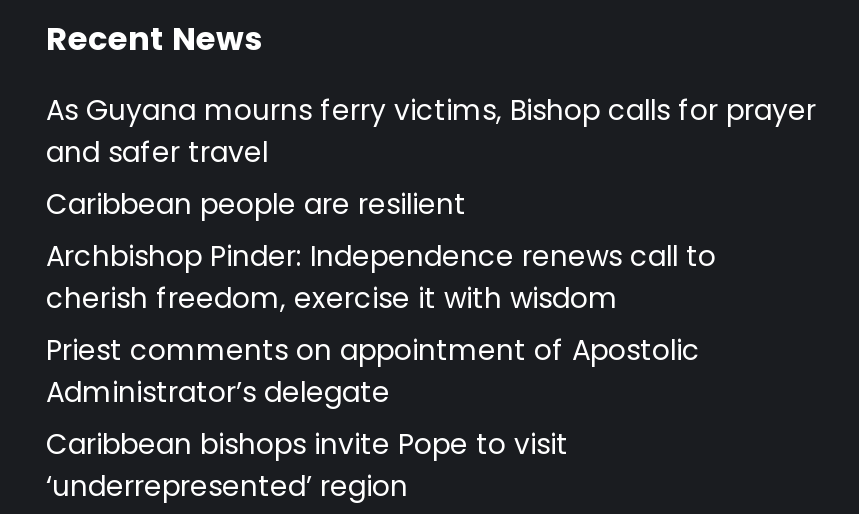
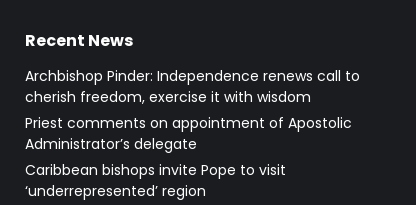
[46,90,816,224] As Guyana mourns ferry victims, Bishop calls for prayer | and safer travel | Caribbean people are resilient -> none

